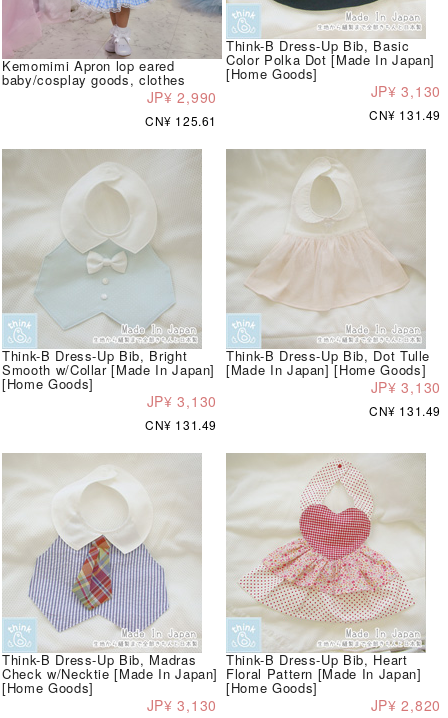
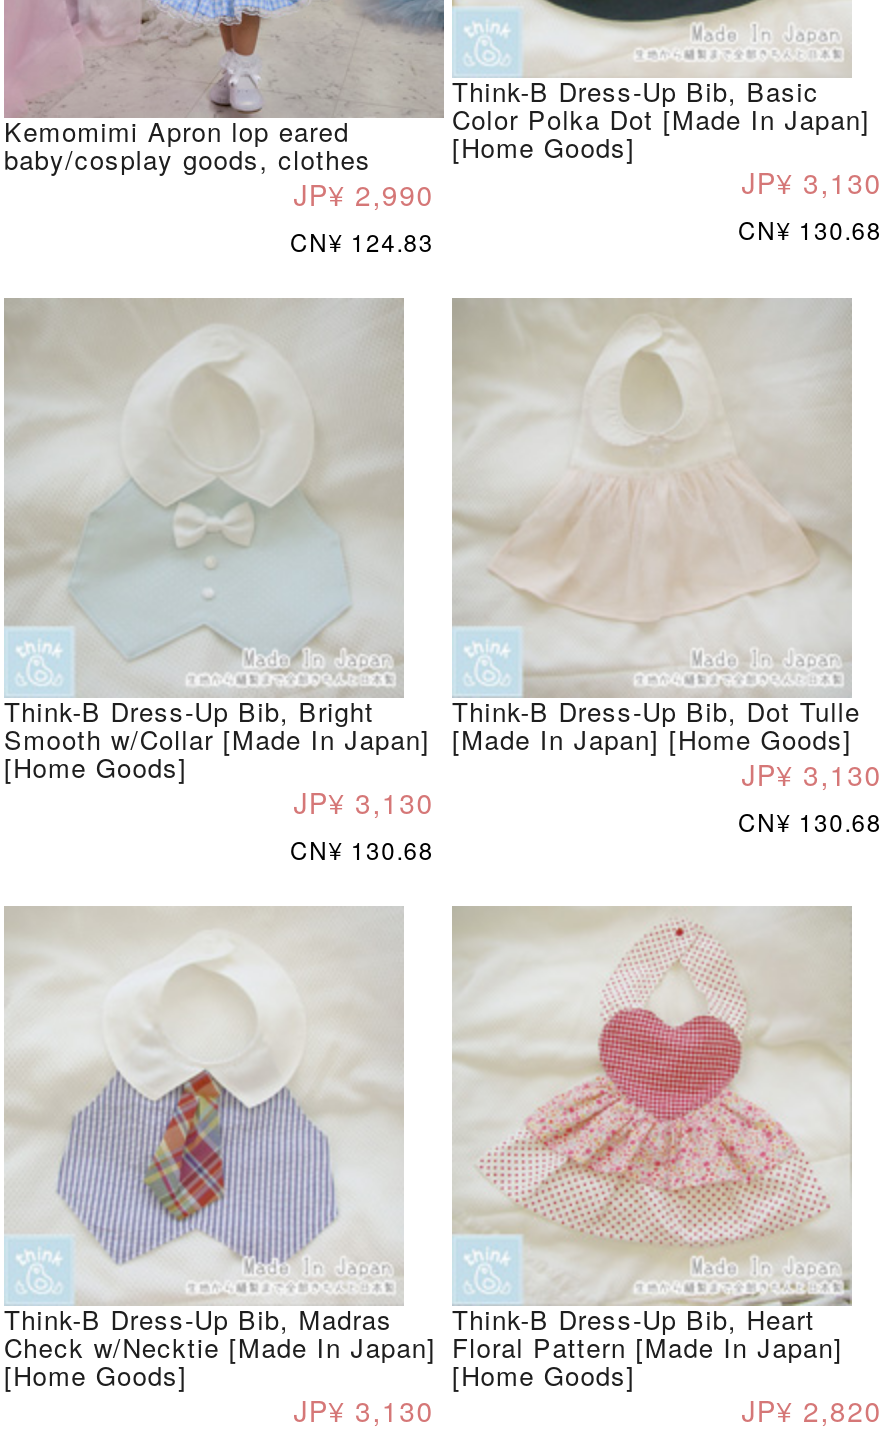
[369,106,441,123] CN¥ 131.49 -> [738,212,882,246] CN¥ 130.68
[145,112,217,129] CN¥ 125.61 -> [290,224,434,258] CN¥ 124.83
[369,402,441,419] CN¥ 131.49 -> [738,804,882,838] CN¥ 130.68
[145,416,217,433] CN¥ 131.49 -> [290,832,434,866] CN¥ 130.68

